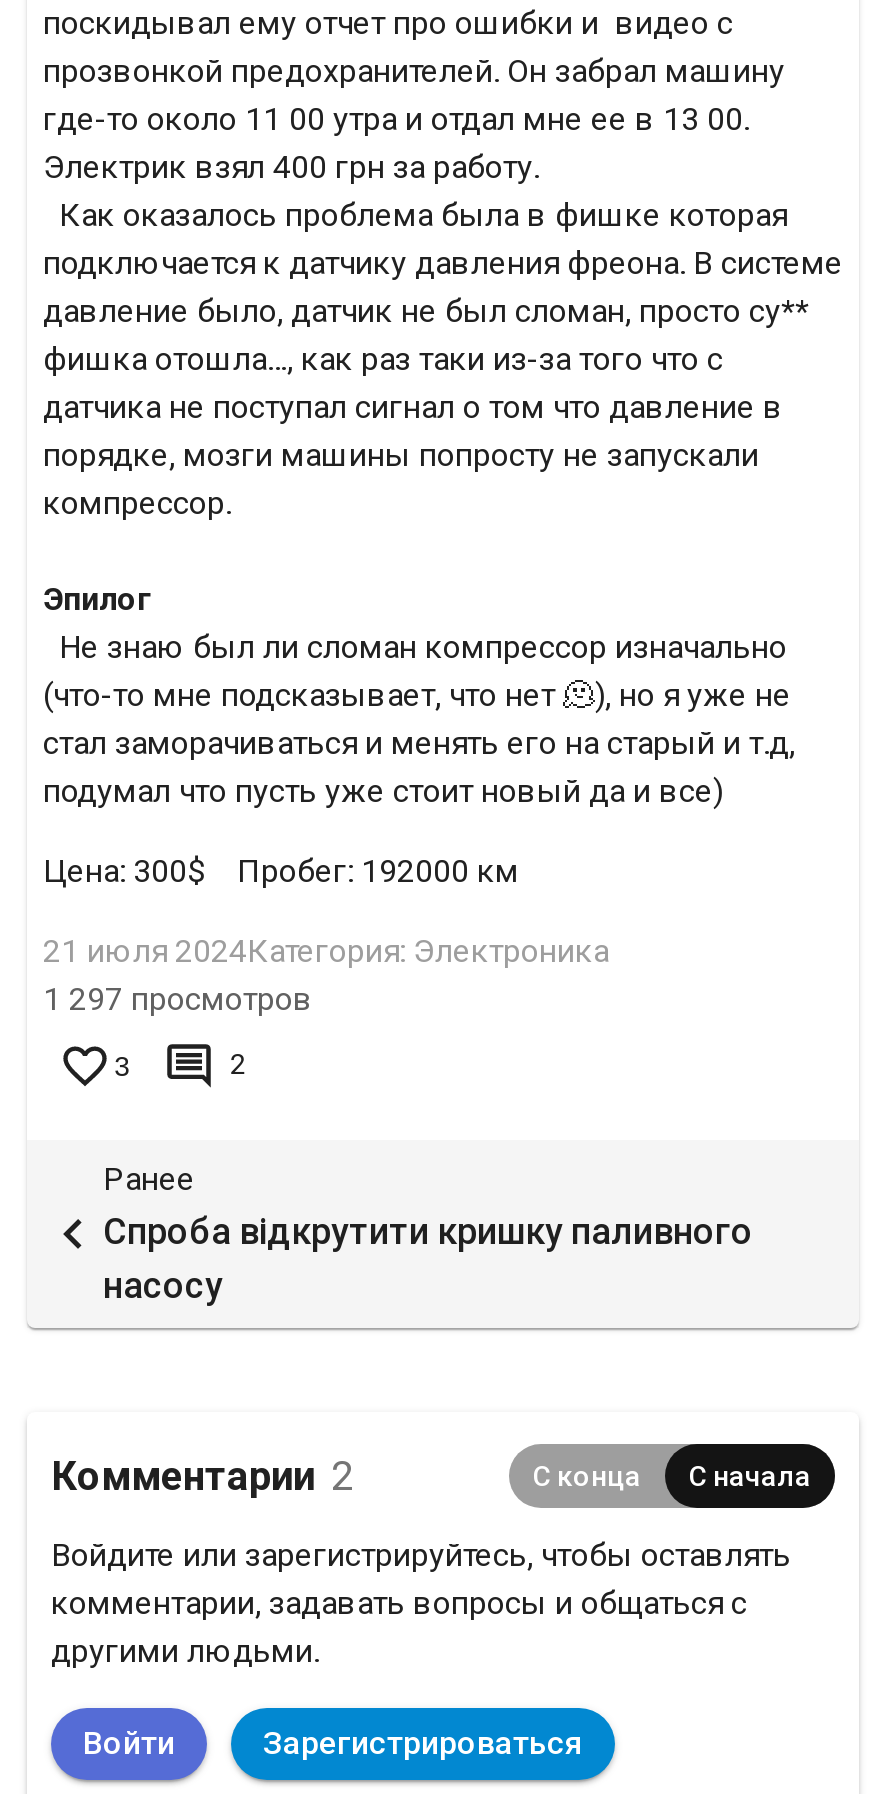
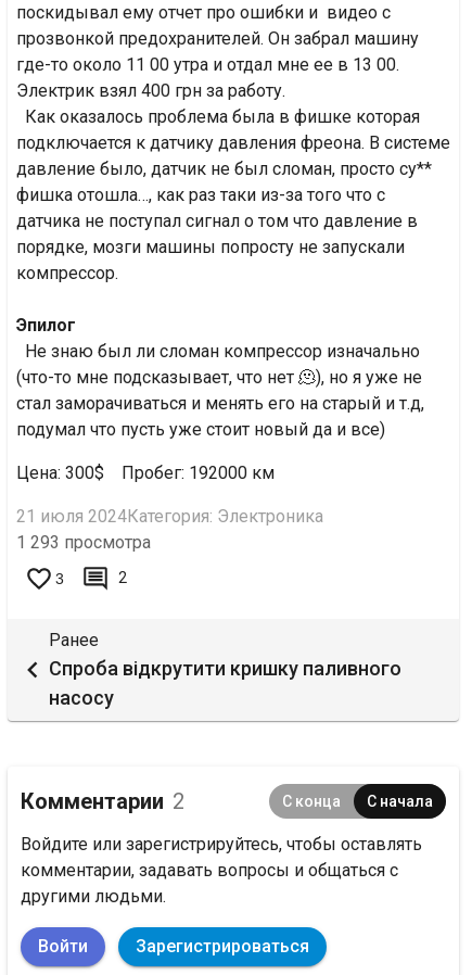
[43,980,313,1018] 1 297 просмотров -> [16,532,151,553] 1 293 просмотра

